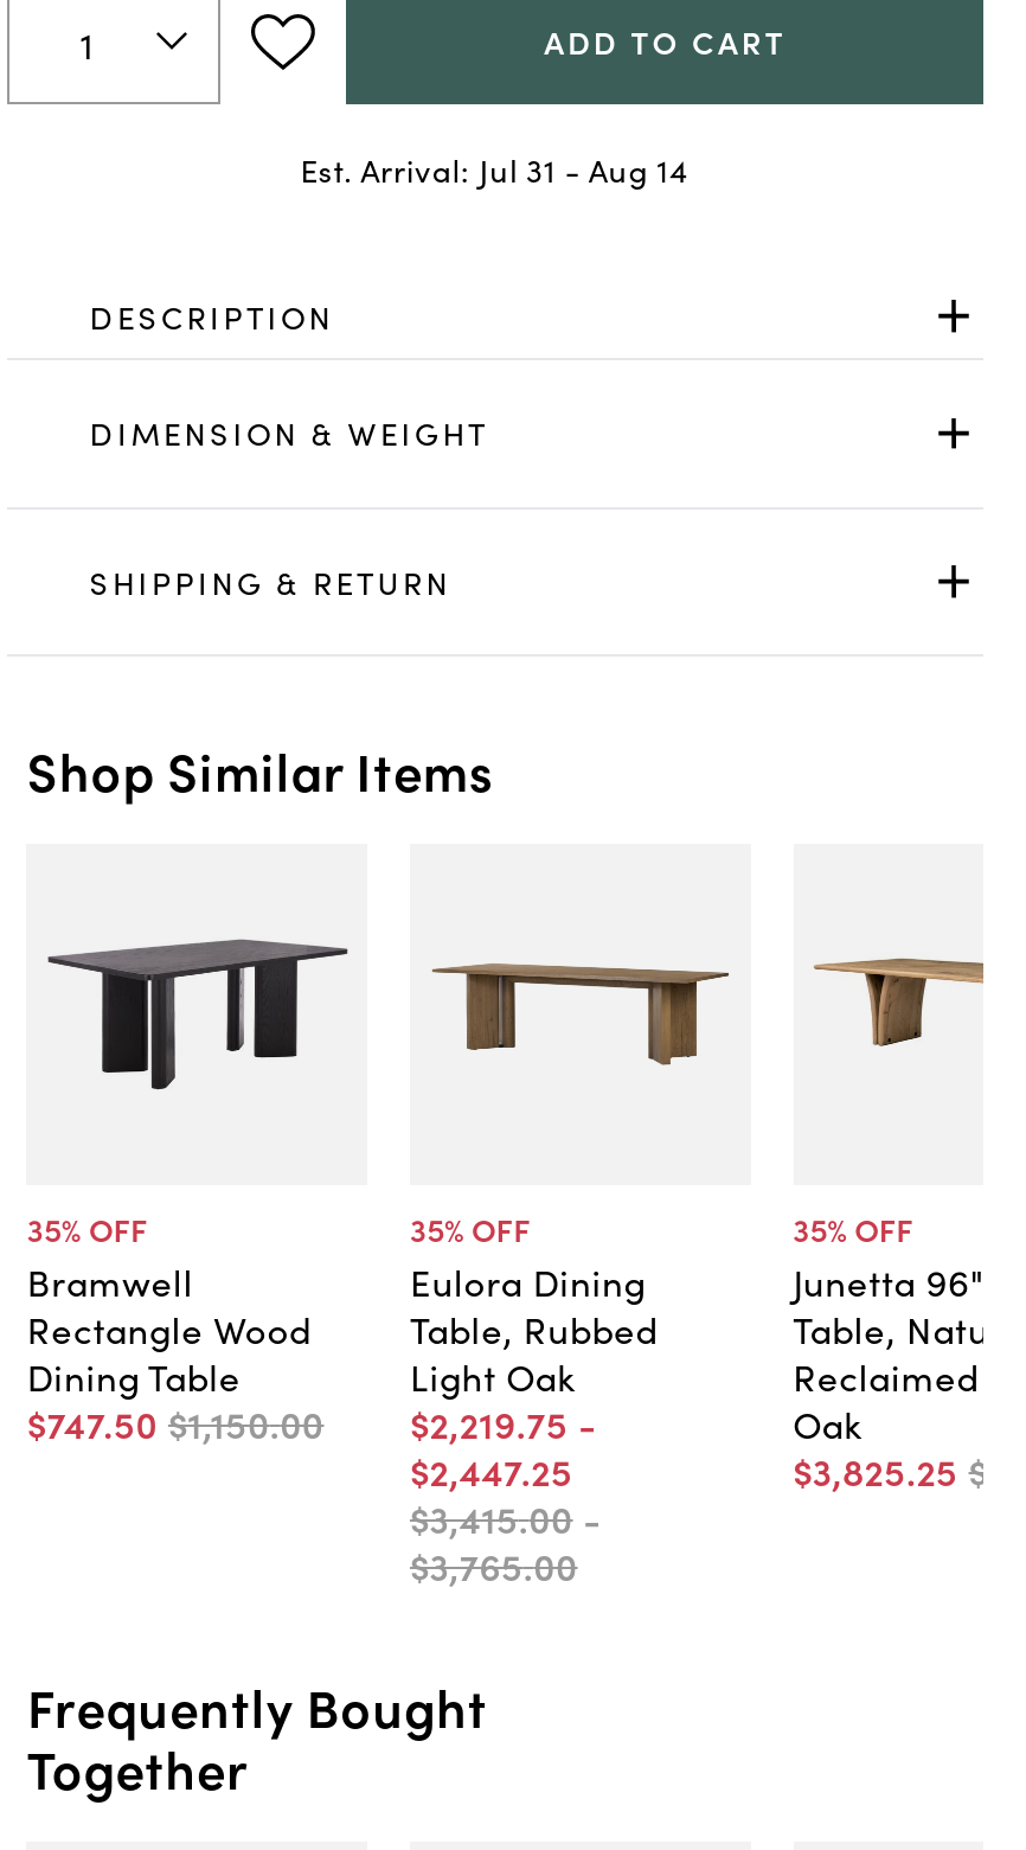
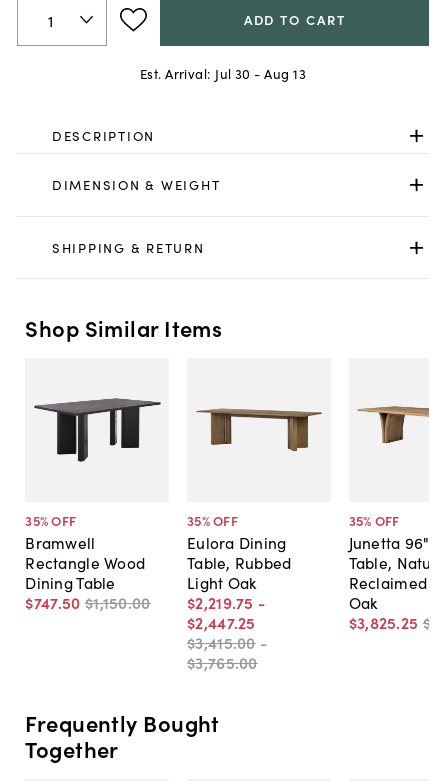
[300,146,690,192] Est. Arrival: Jul 31 - Aug 14 -> [140,64,306,83] Est. Arrival: Jul 30 - Aug 13

